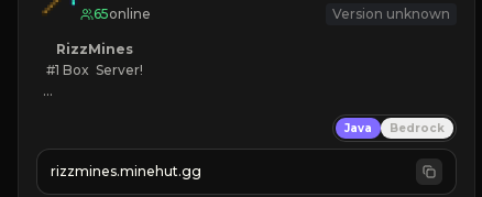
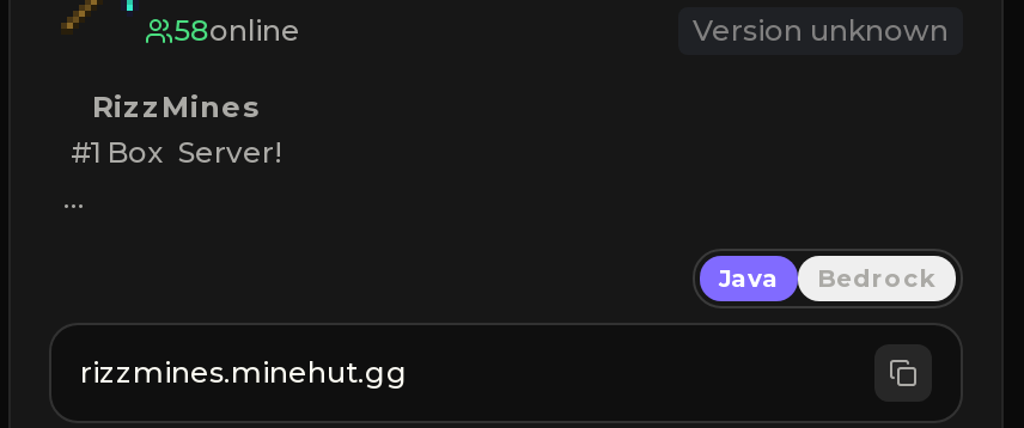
[94,6,151,22] 65online -> [173,12,300,48] 58online

